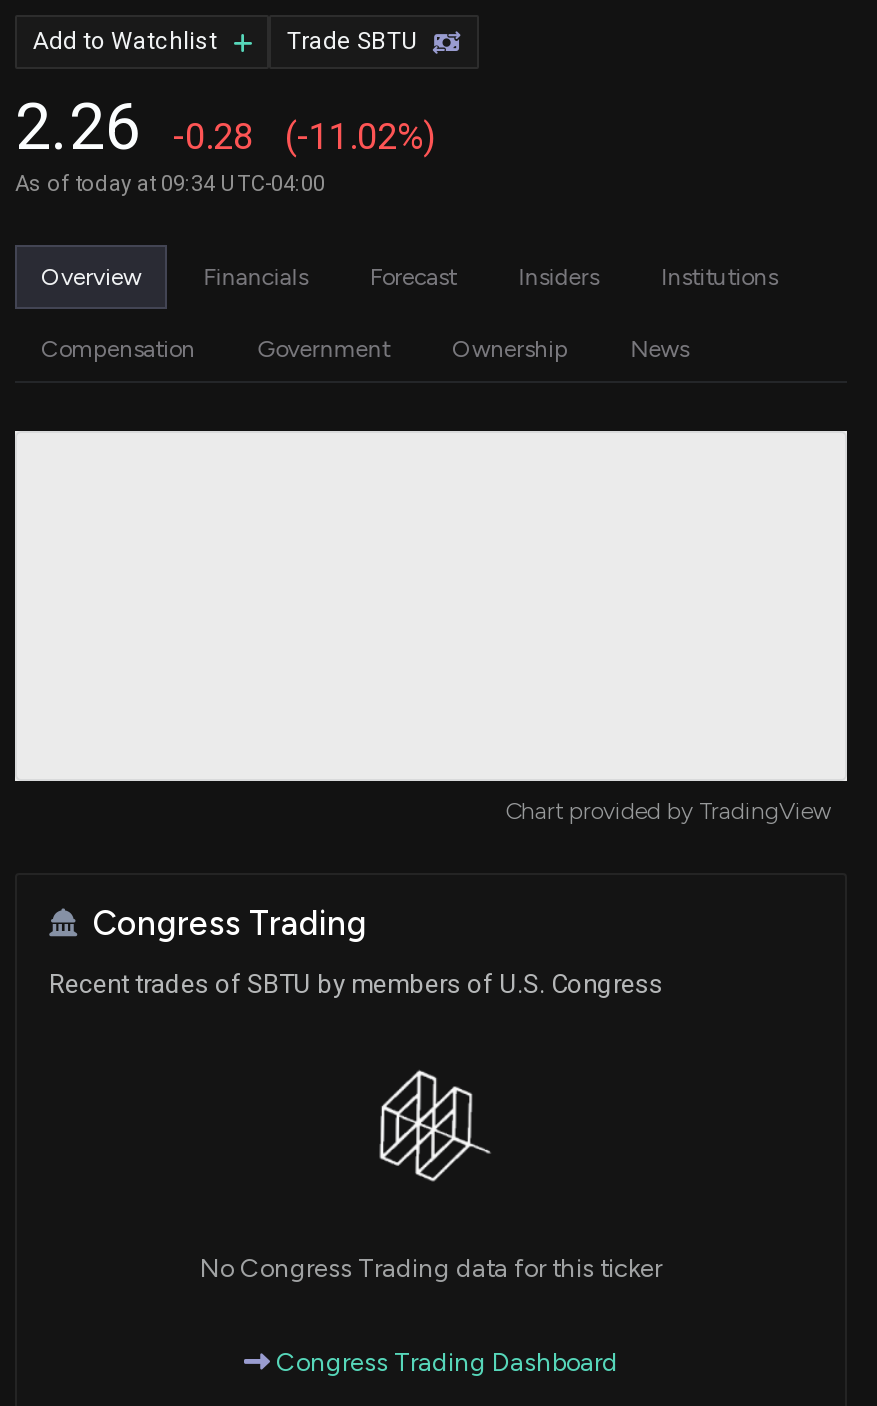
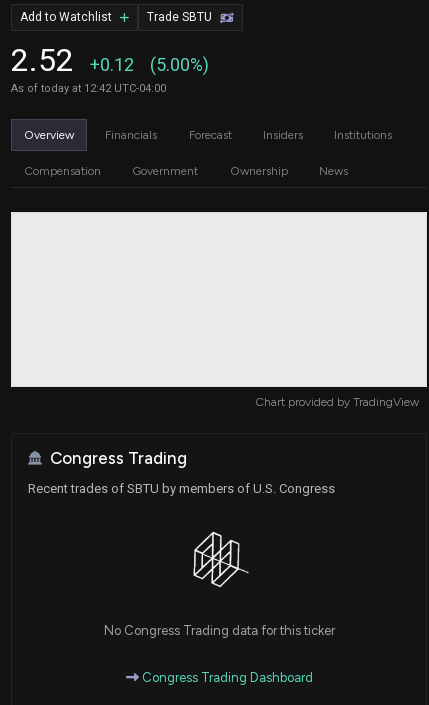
[15,88,141,164] 2.26 -> [11,40,74,78] 2.52
[173,114,253,156] -0.28 -> [90,53,134,74] +0.12
[285,114,435,156] (-11.02%) -> [150,53,209,74] (5.00%)
[15,170,325,196] As of today at 09:34 UTC-04:00 -> [11,81,166,94] As of today at 12:42 UTC-04:00

